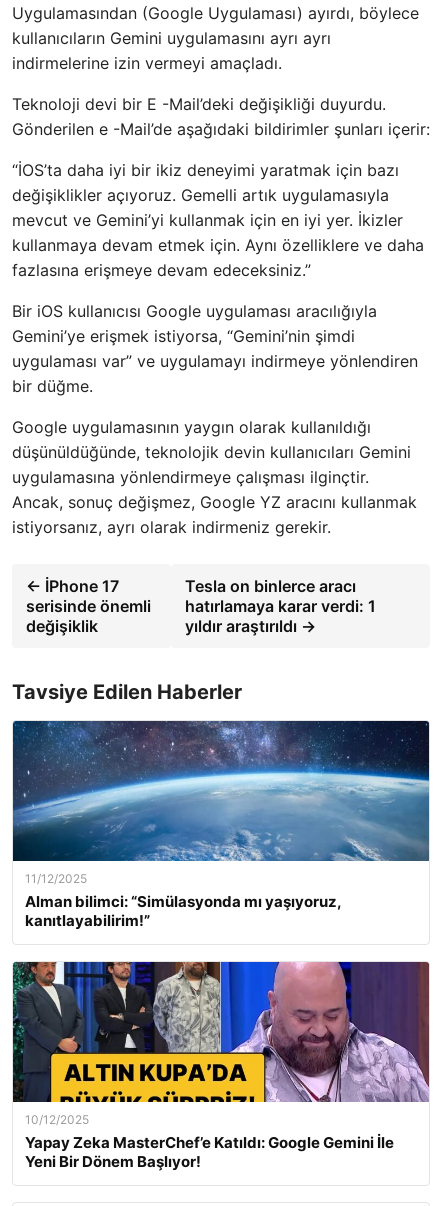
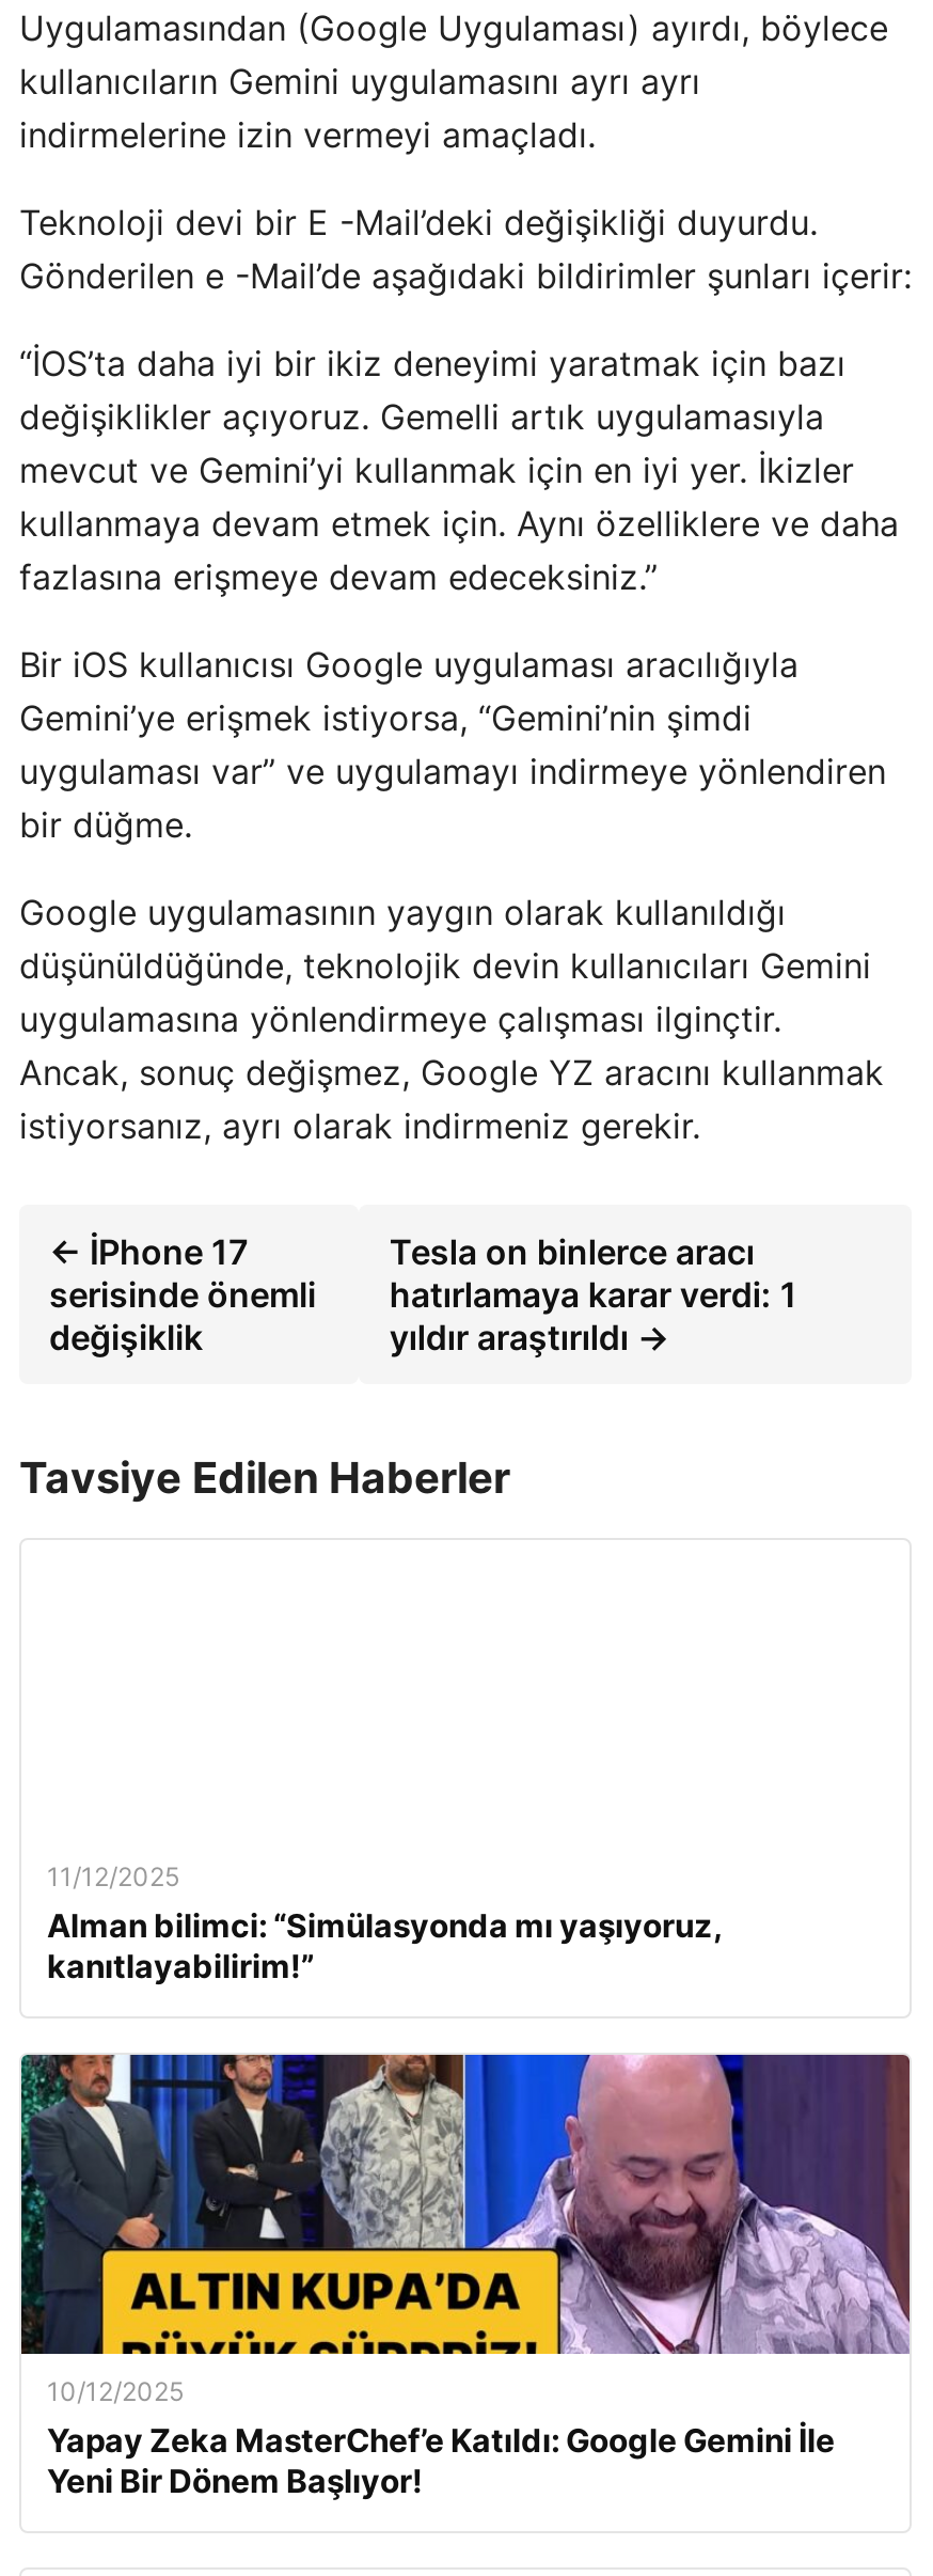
[12,720,430,862] [image] -> none

